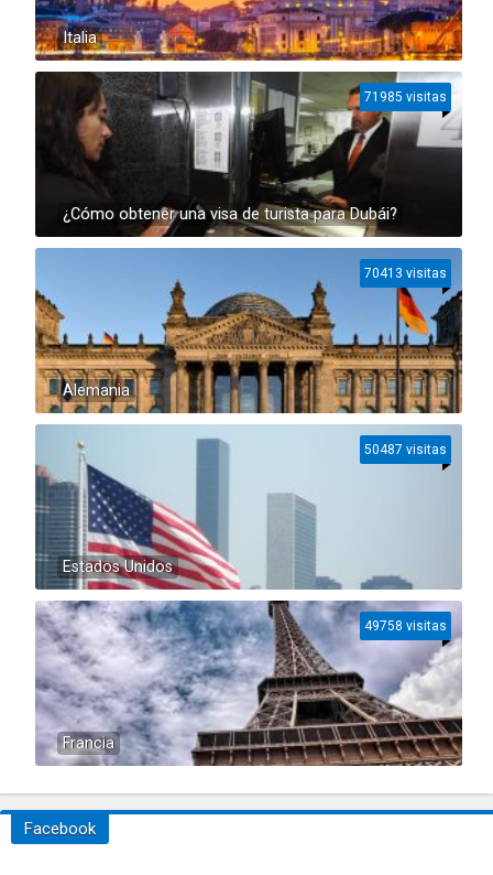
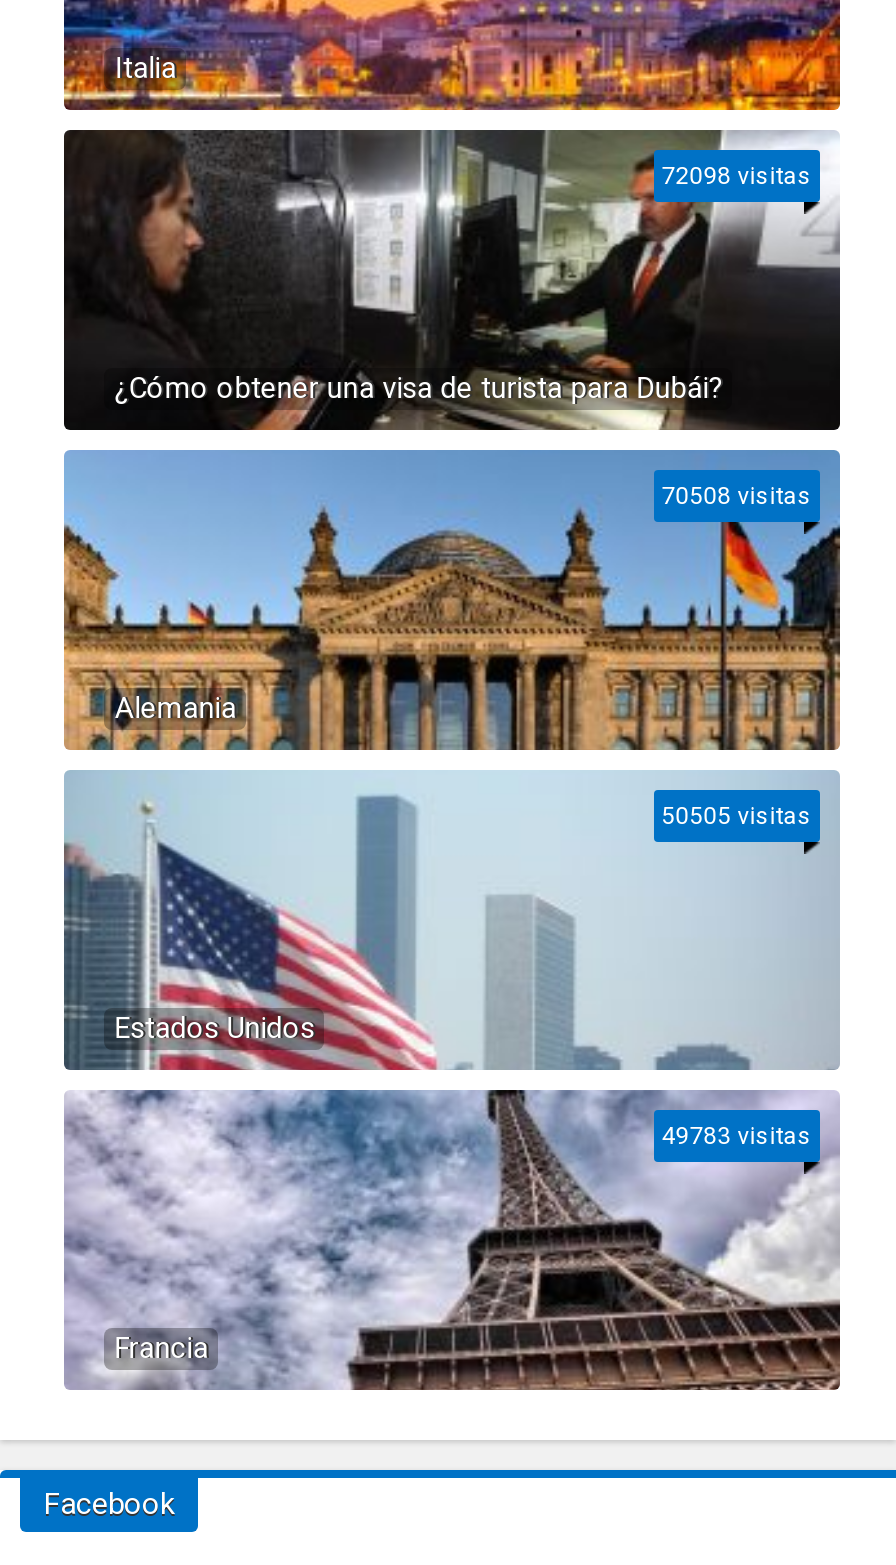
[364,89,447,105] 71985 visitas -> [662,162,812,190] 72098 visitas
[364,266,447,281] 70413 visitas -> [662,482,812,510] 70508 visitas
[364,442,447,457] 50487 visitas -> [662,802,812,830] 50505 visitas
[364,618,447,634] 49758 visitas -> [662,1122,812,1150] 49783 visitas

